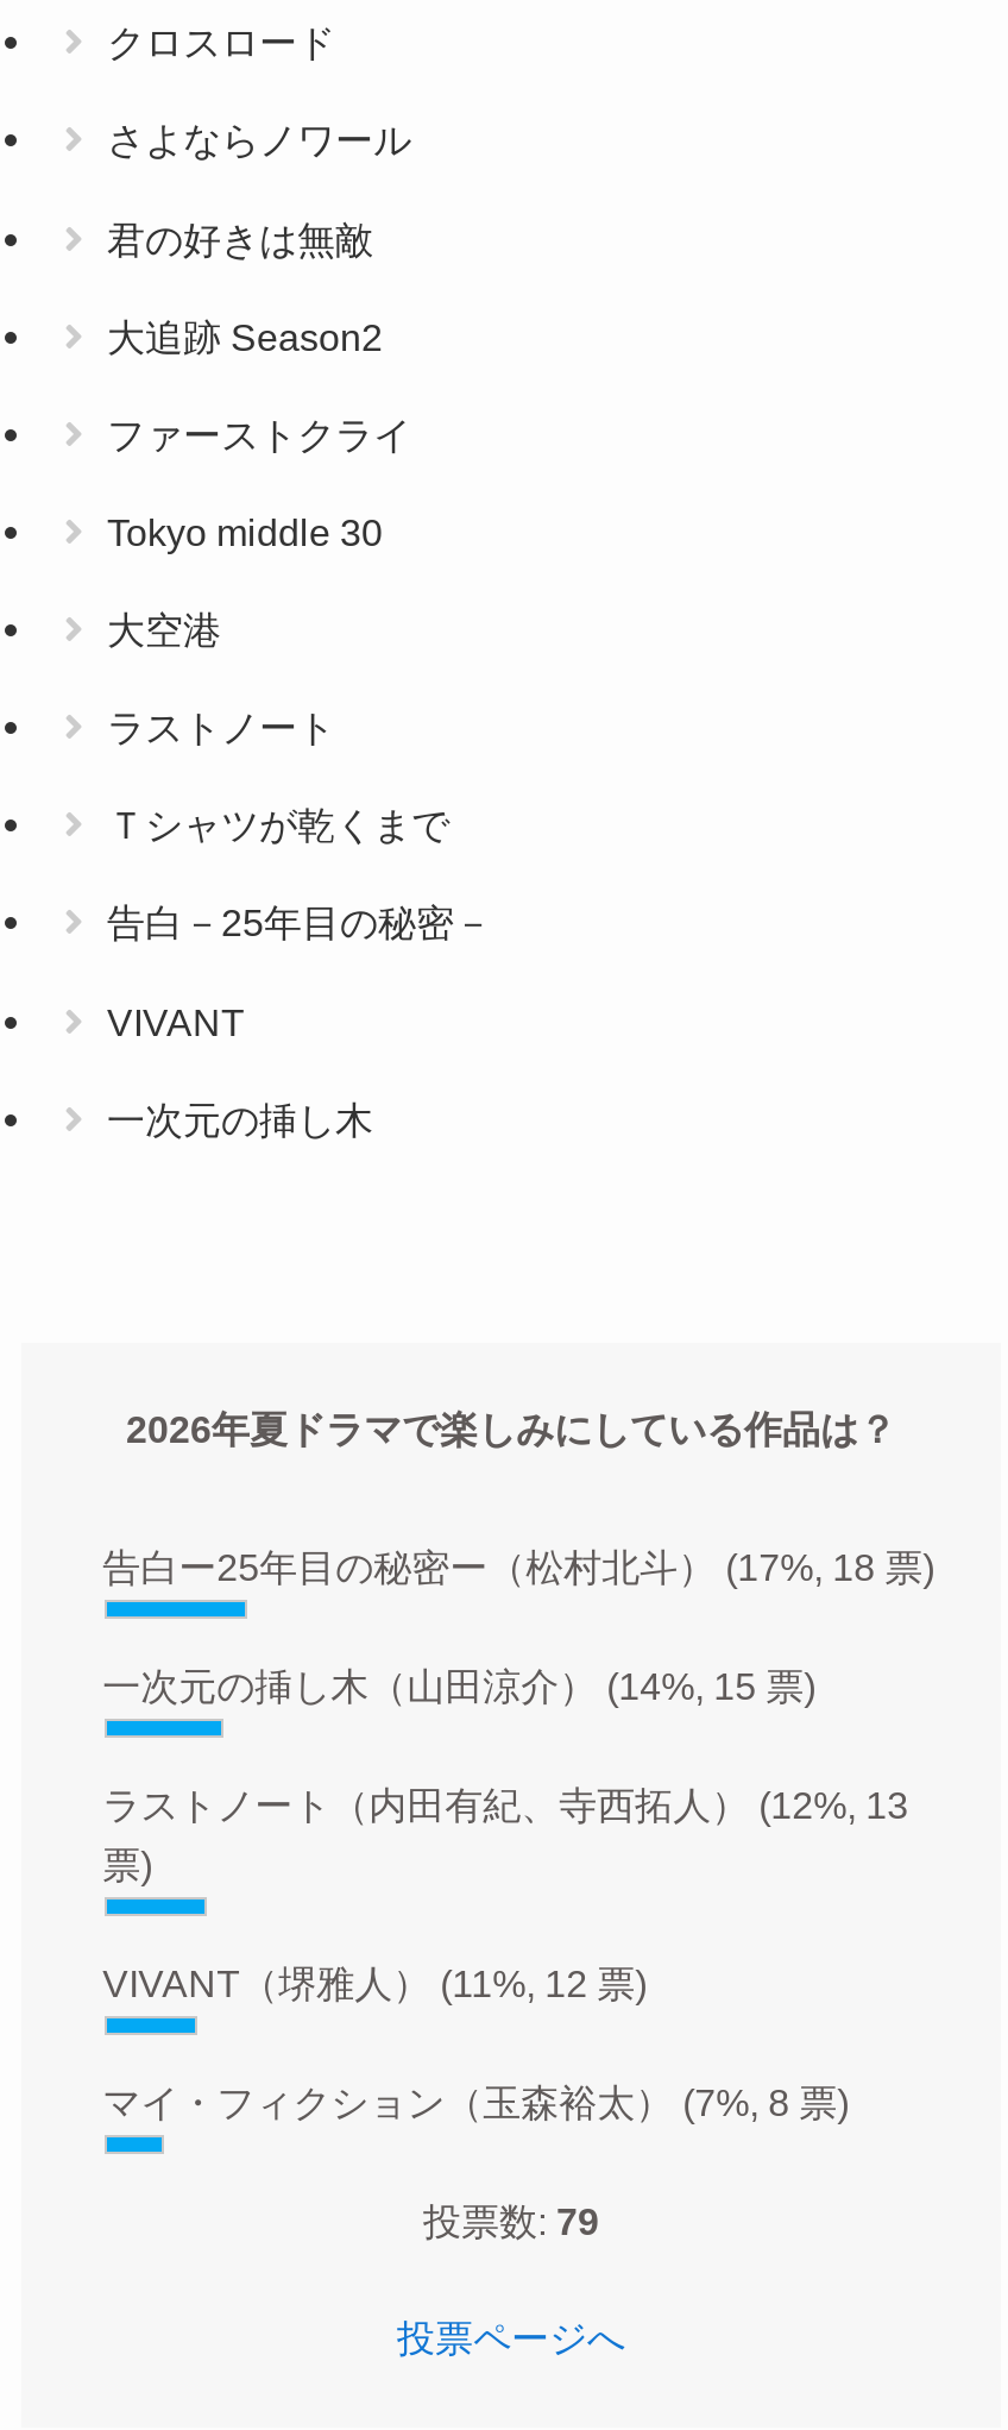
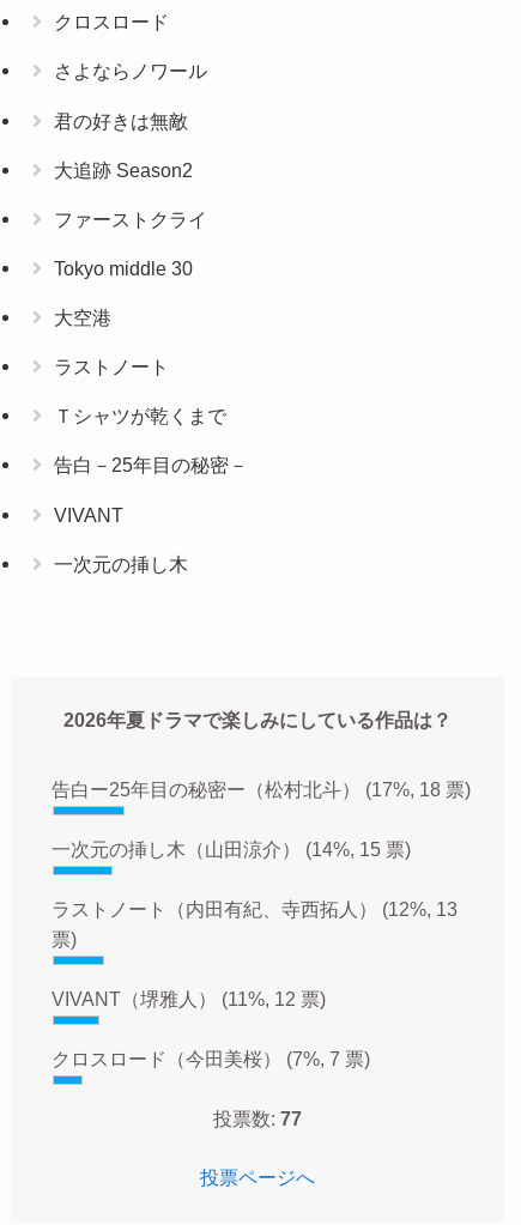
[102,2080,849,2123] マイ・フィクション（玉森裕太）(7%, 8 票) -> [52,1048,370,1069] クロスロード（今田美桜）(7%, 7 票)
[423,2200,599,2243] 投票数: 79 -> [213,1108,302,1129] 投票数: 77

